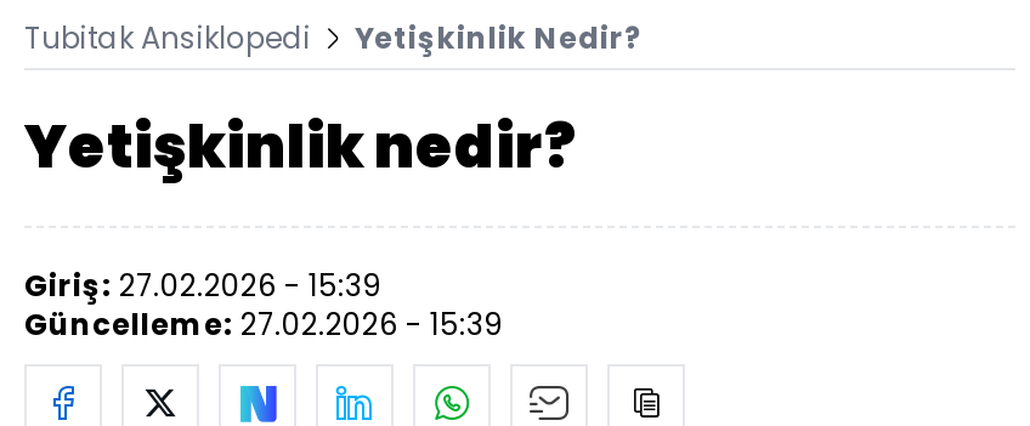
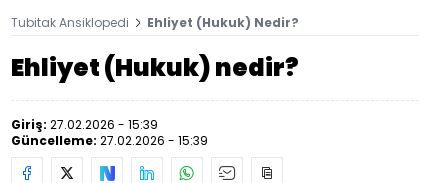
[355,16,644,57] Yetişkinlik Nedir? -> [147,13,299,30] Ehliyet (Hukuk) Nedir?
[24,106,578,186] Yetişkinlik nedir? -> [11,50,299,83] Ehliyet (Hukuk) nedir?

